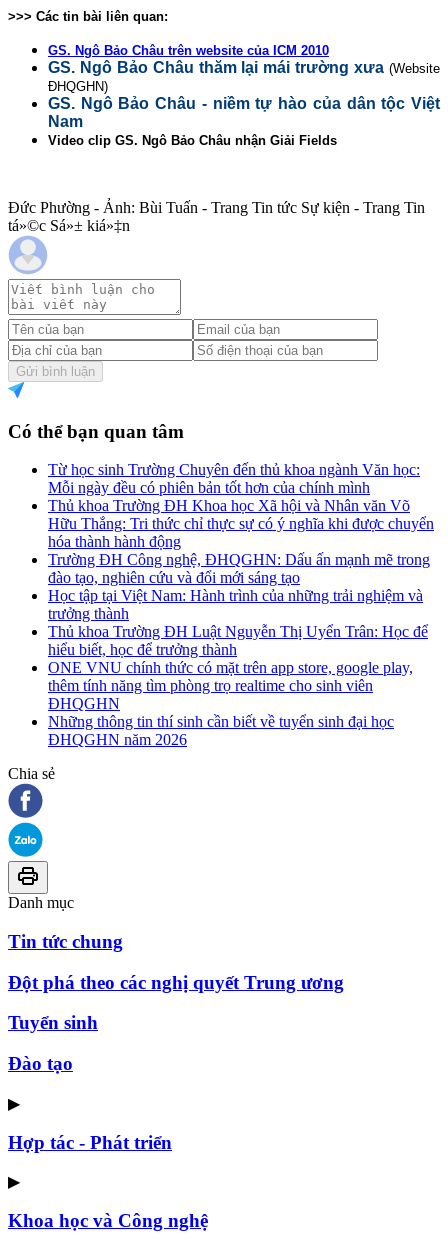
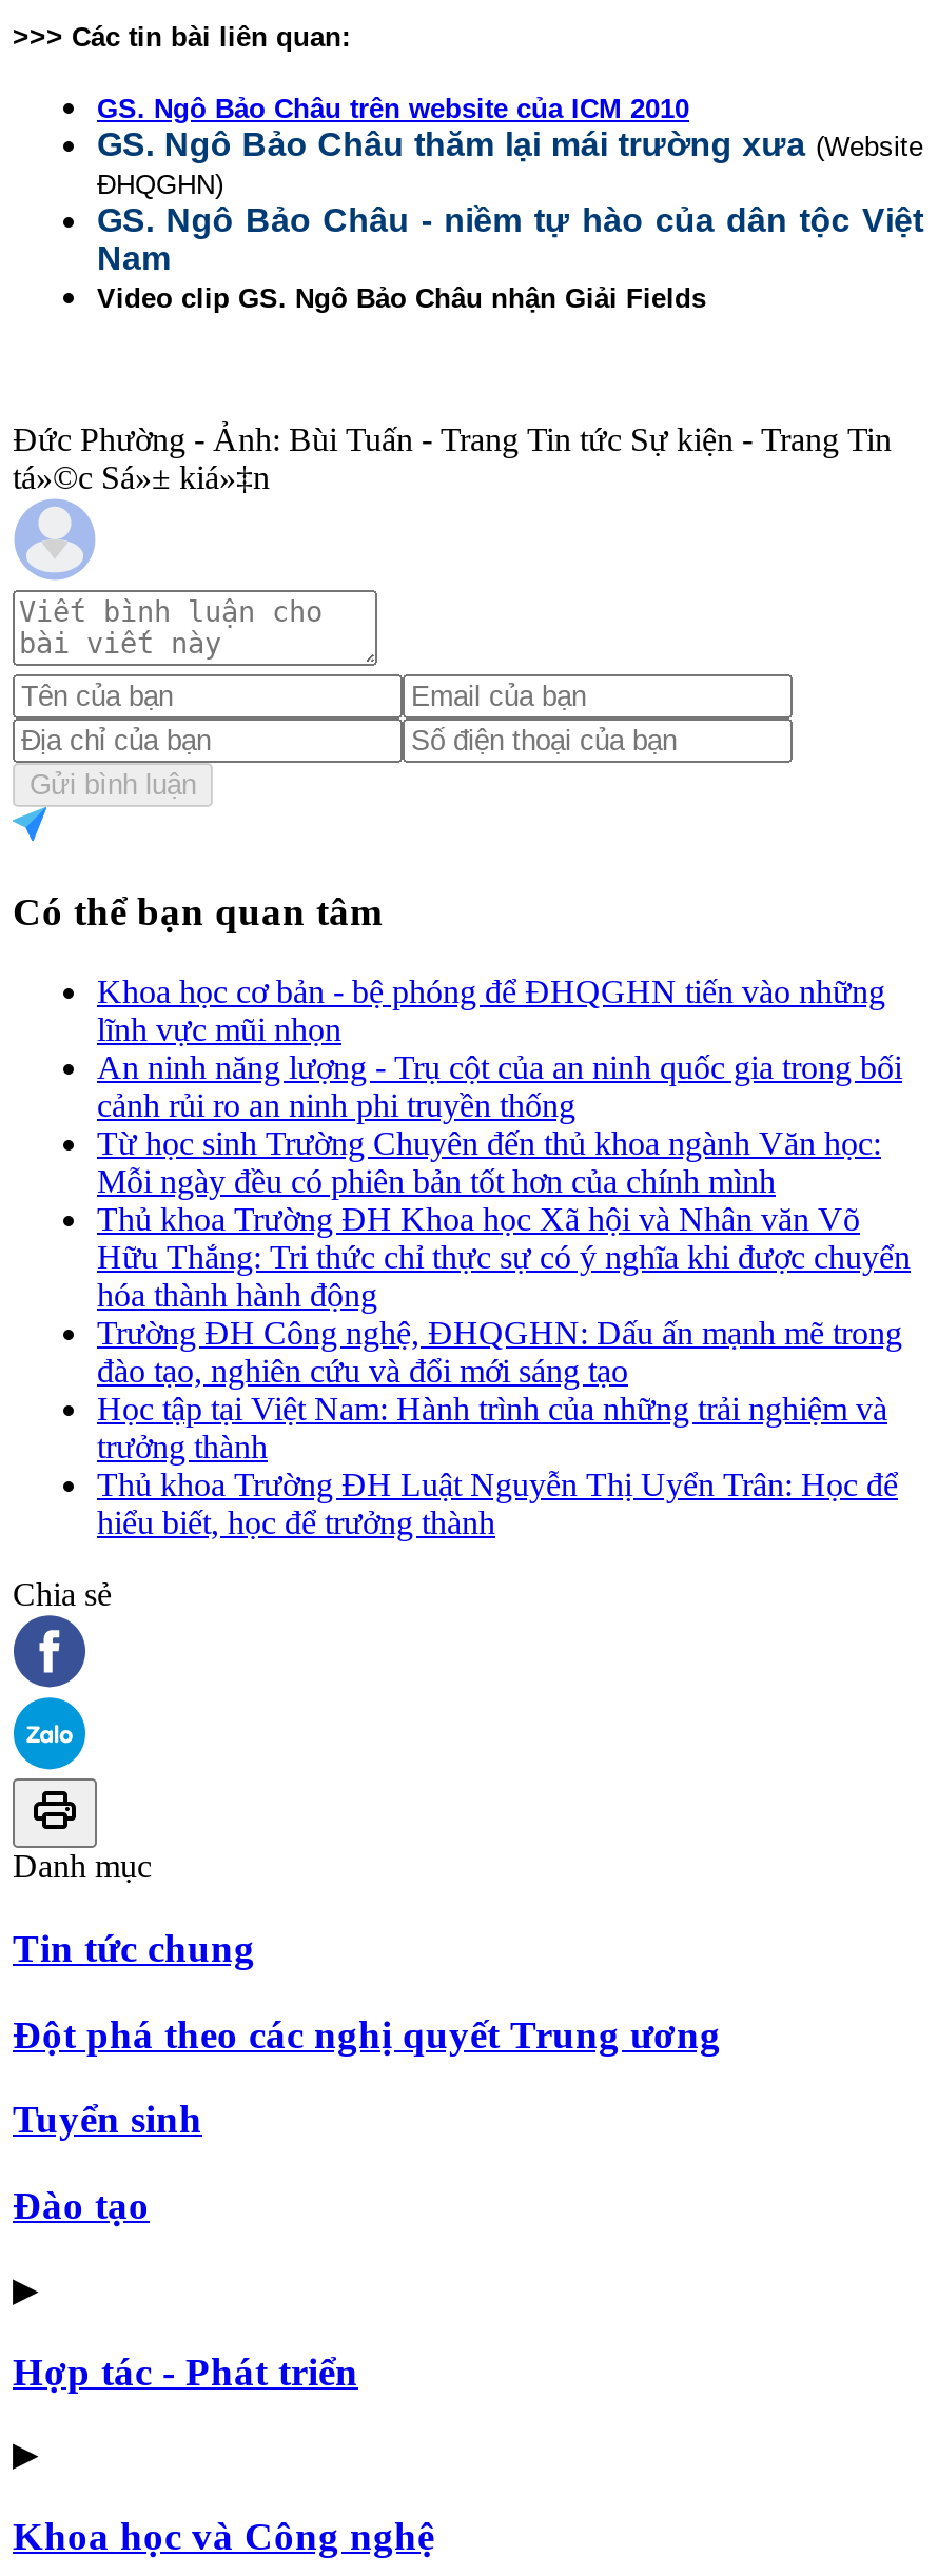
none -> [97,974,902,1124] Khoa học cơ bản - bệ phóng để ĐHQGHN tiến vào những | lĩnh vực mũi nhọn | An ninh năng lượng - Trụ cột của an ninh quốc gia trong bối | cảnh rủi ro an ninh phi truyền thống
moved [48,461,434,658] -> [97,1126,911,1541]: Từ học sinh Trường Chuyên đến thủ khoa ngành Văn học: | Mỗi ngày đều có phiên bản tốt hơn của chính mình | Thủ khoa Trường ĐH Khoa học Xã hội và Nhân văn Võ | ... | Thủ khoa Trường ĐH Luật Nguyễn Thị Uyển Trân: Học để | hiểu biết, học để trưởng thành
[48,659,413,748] ONE VNU chính thức có mặt trên app store, google play, | thêm tính năng tìm phòng trọ realtime cho sinh viên | ĐHQGHN | Những thông tin thí sinh cần biết về tuyển sinh đại học | ĐHQGHN năm 2026 -> none

